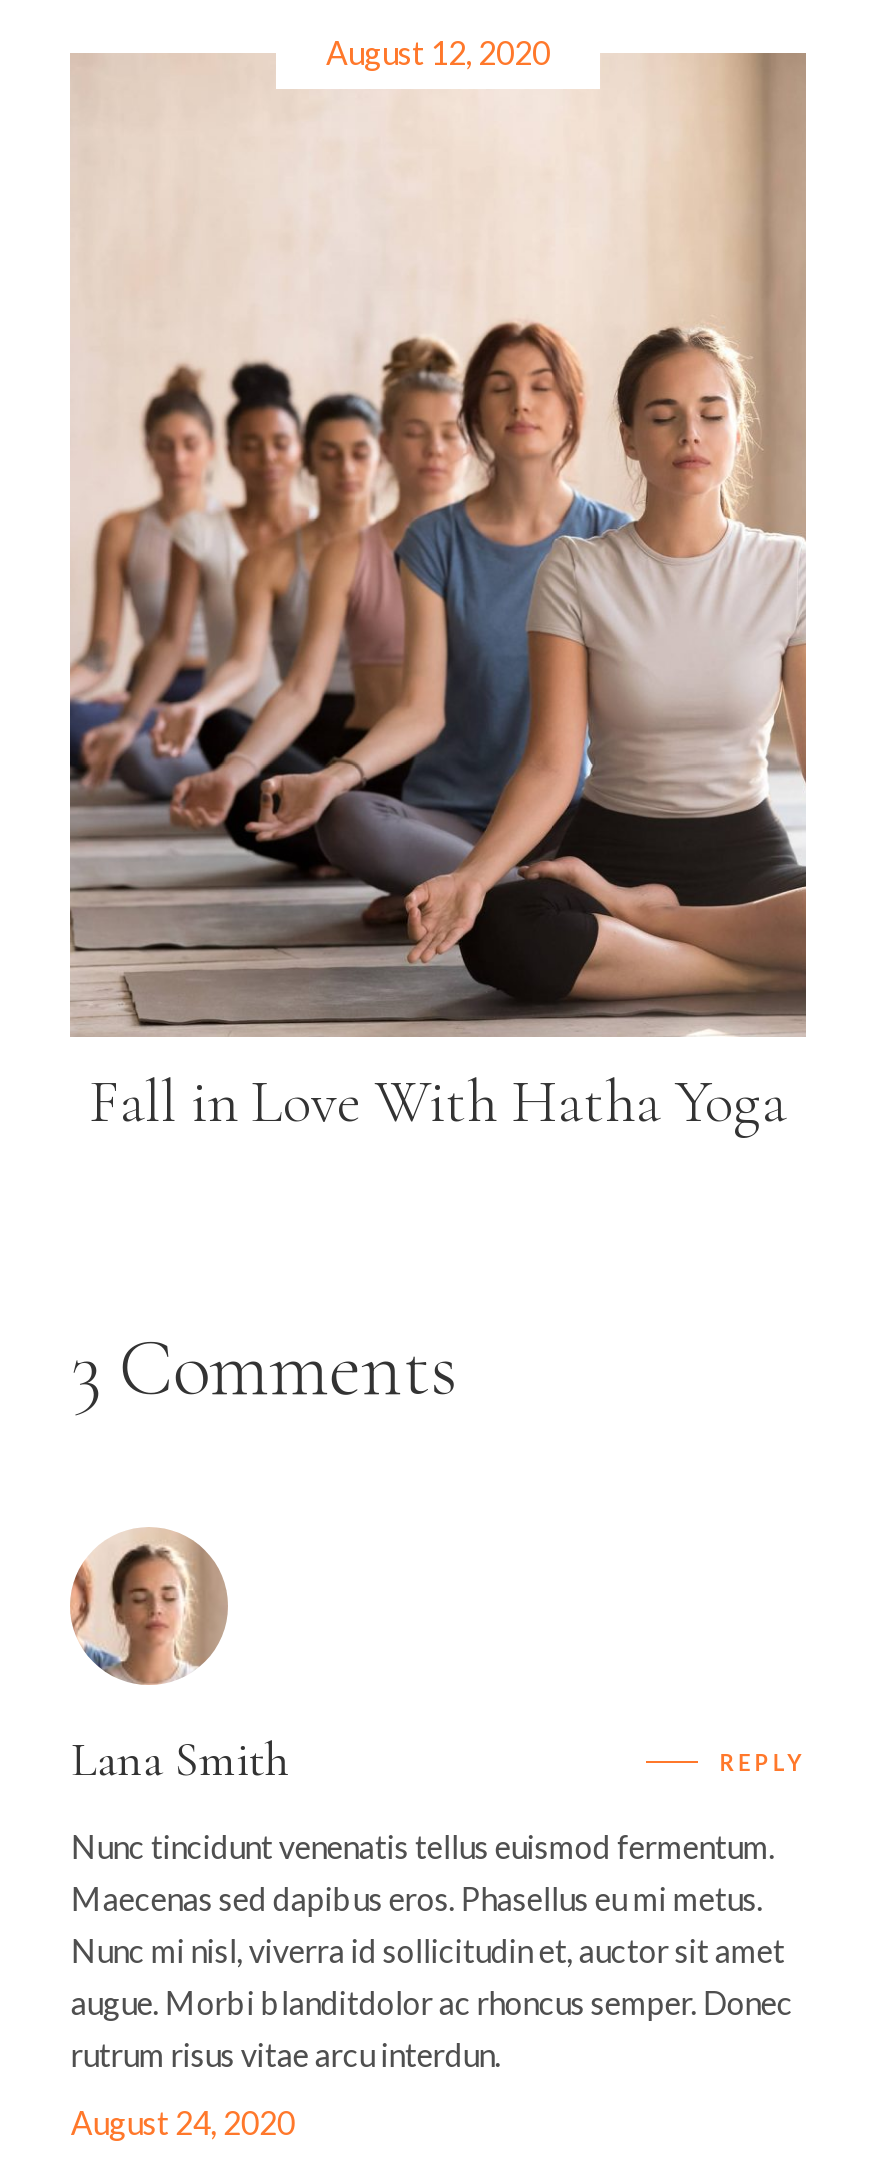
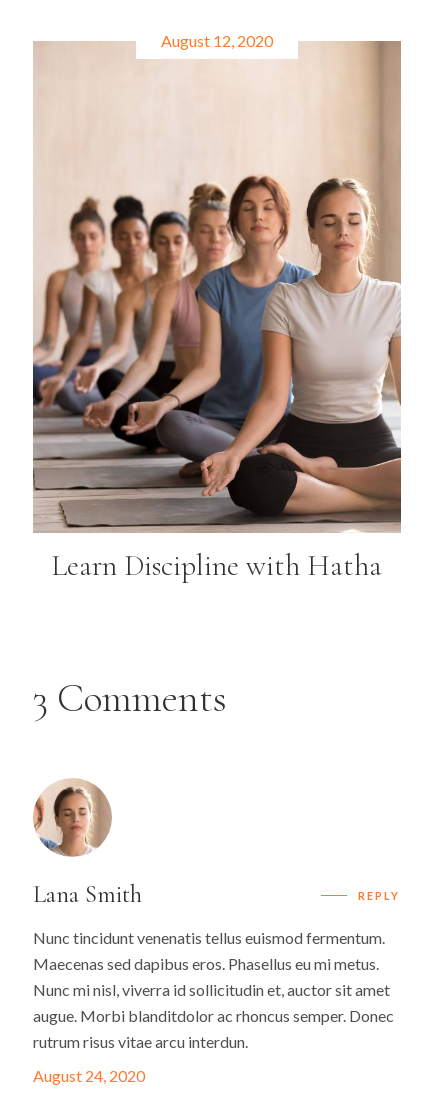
[89,1065,787,1139] Fall in Love With Hatha Yoga -> [51,547,382,584] Learn Discipline with Hatha

